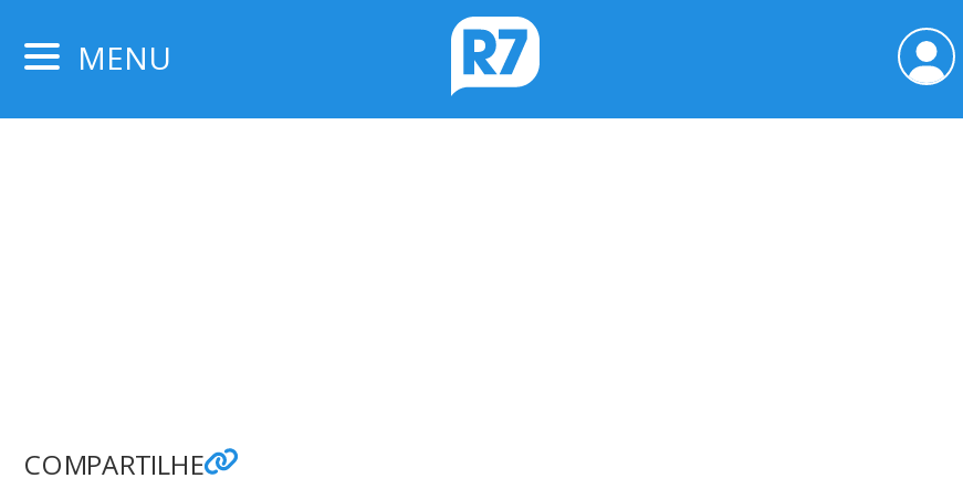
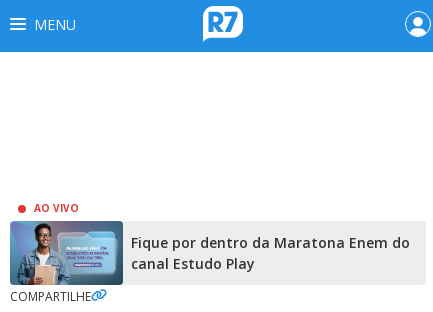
none -> [9,201,410,286] [image] | AO VIVO | Fique por dentro da Maratona Enem do | canal Estudo Play

